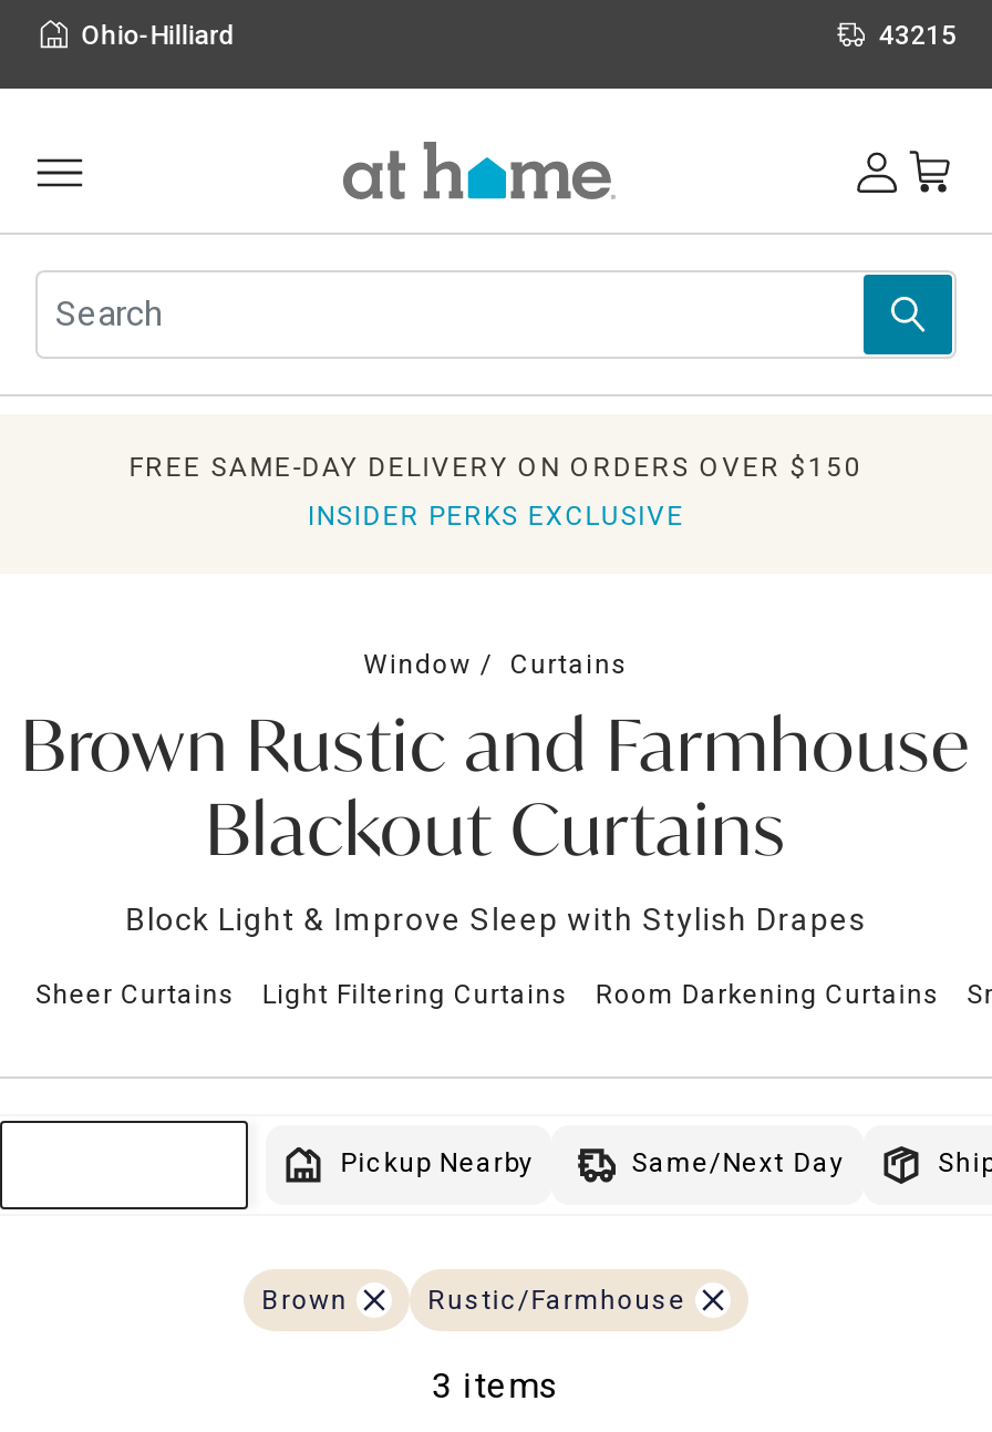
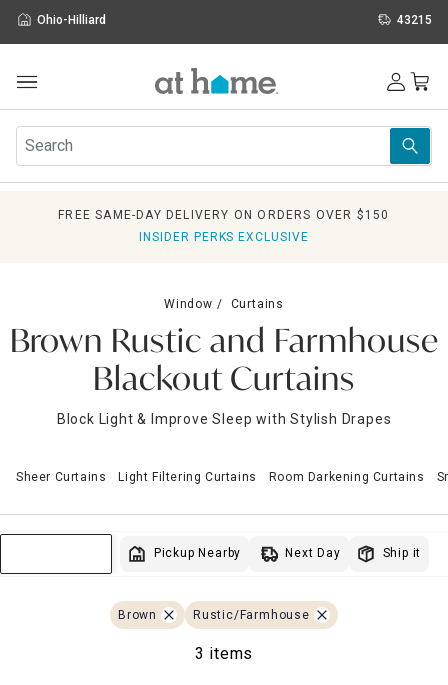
[632,1147,845,1178] Same/Next Day -> [285,546,341,560] Next Day

